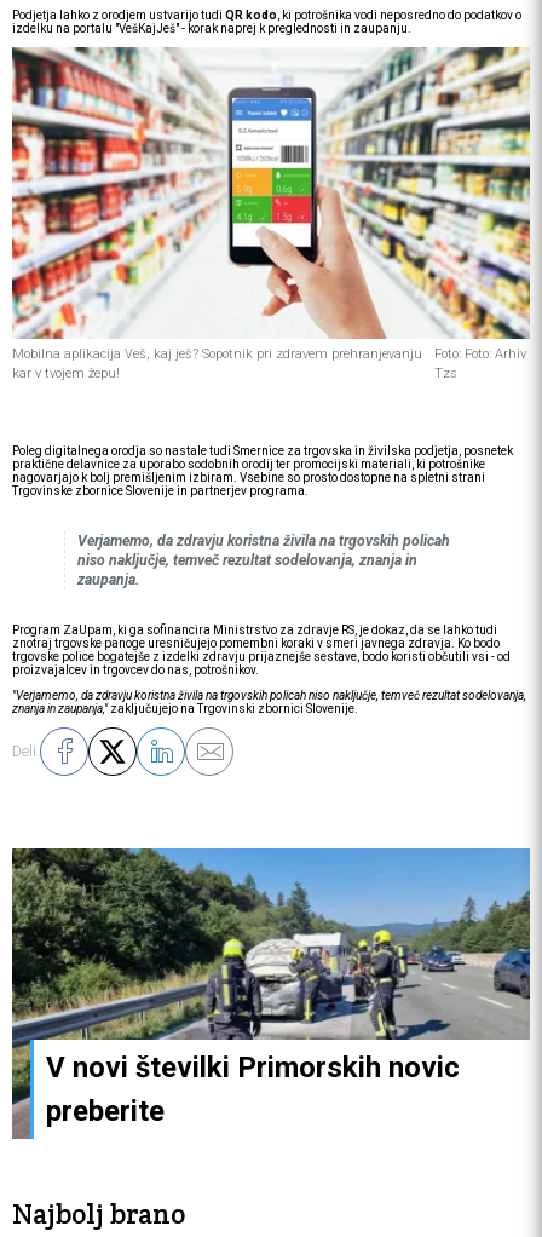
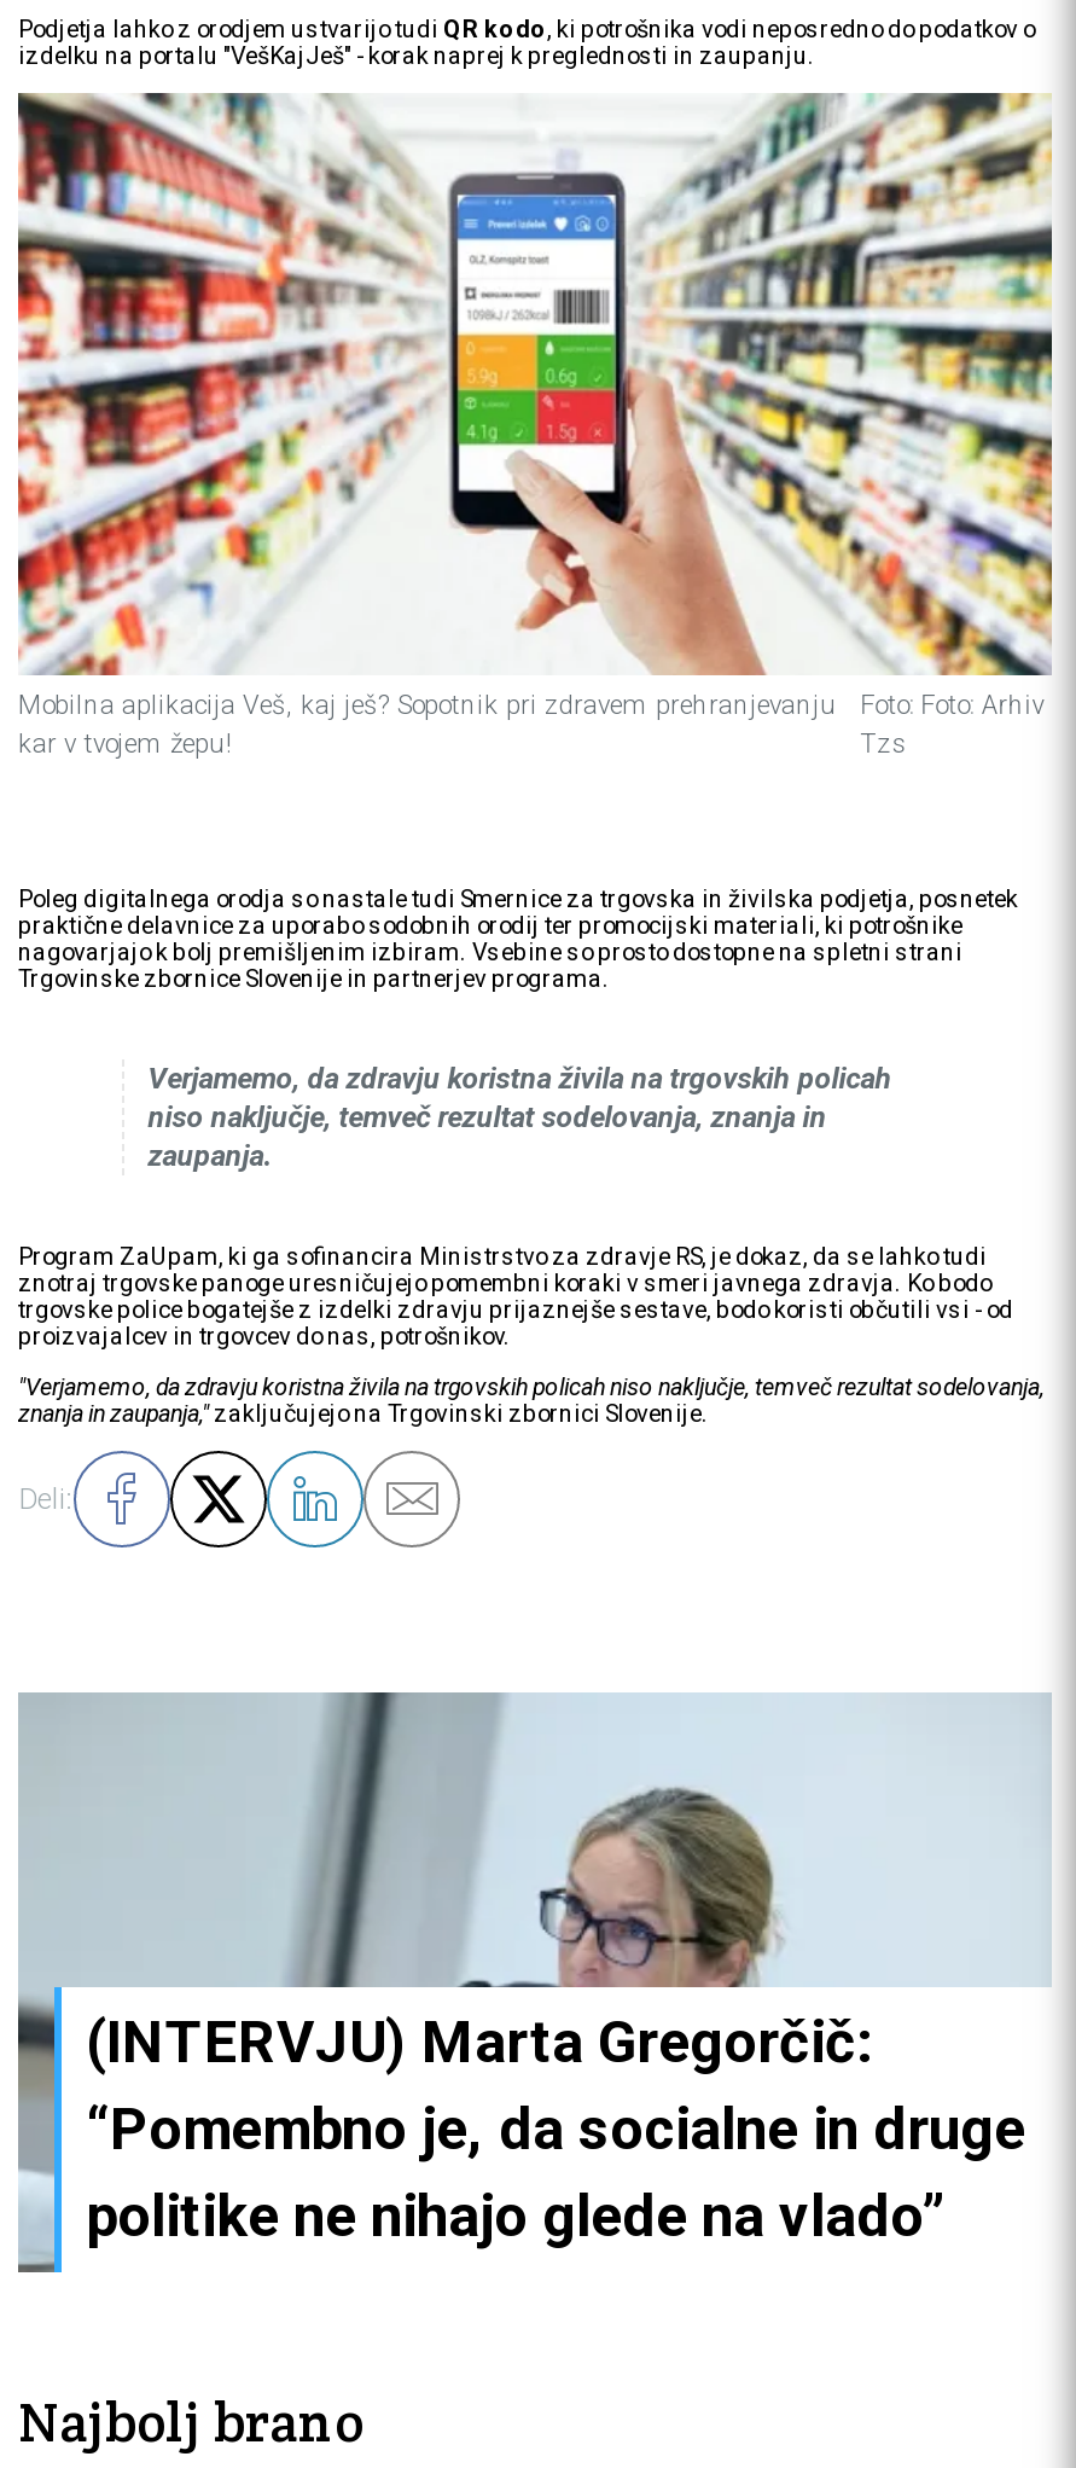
[11,847,531,1134] [image] | V novi številki Primorskih novic | preberite -> [16,1690,1052,2265] [image] | (INTERVJU) Marta Gregorčič: | “Pomembno je, da socialne in druge | politike ne nihajo glede na vlado”

